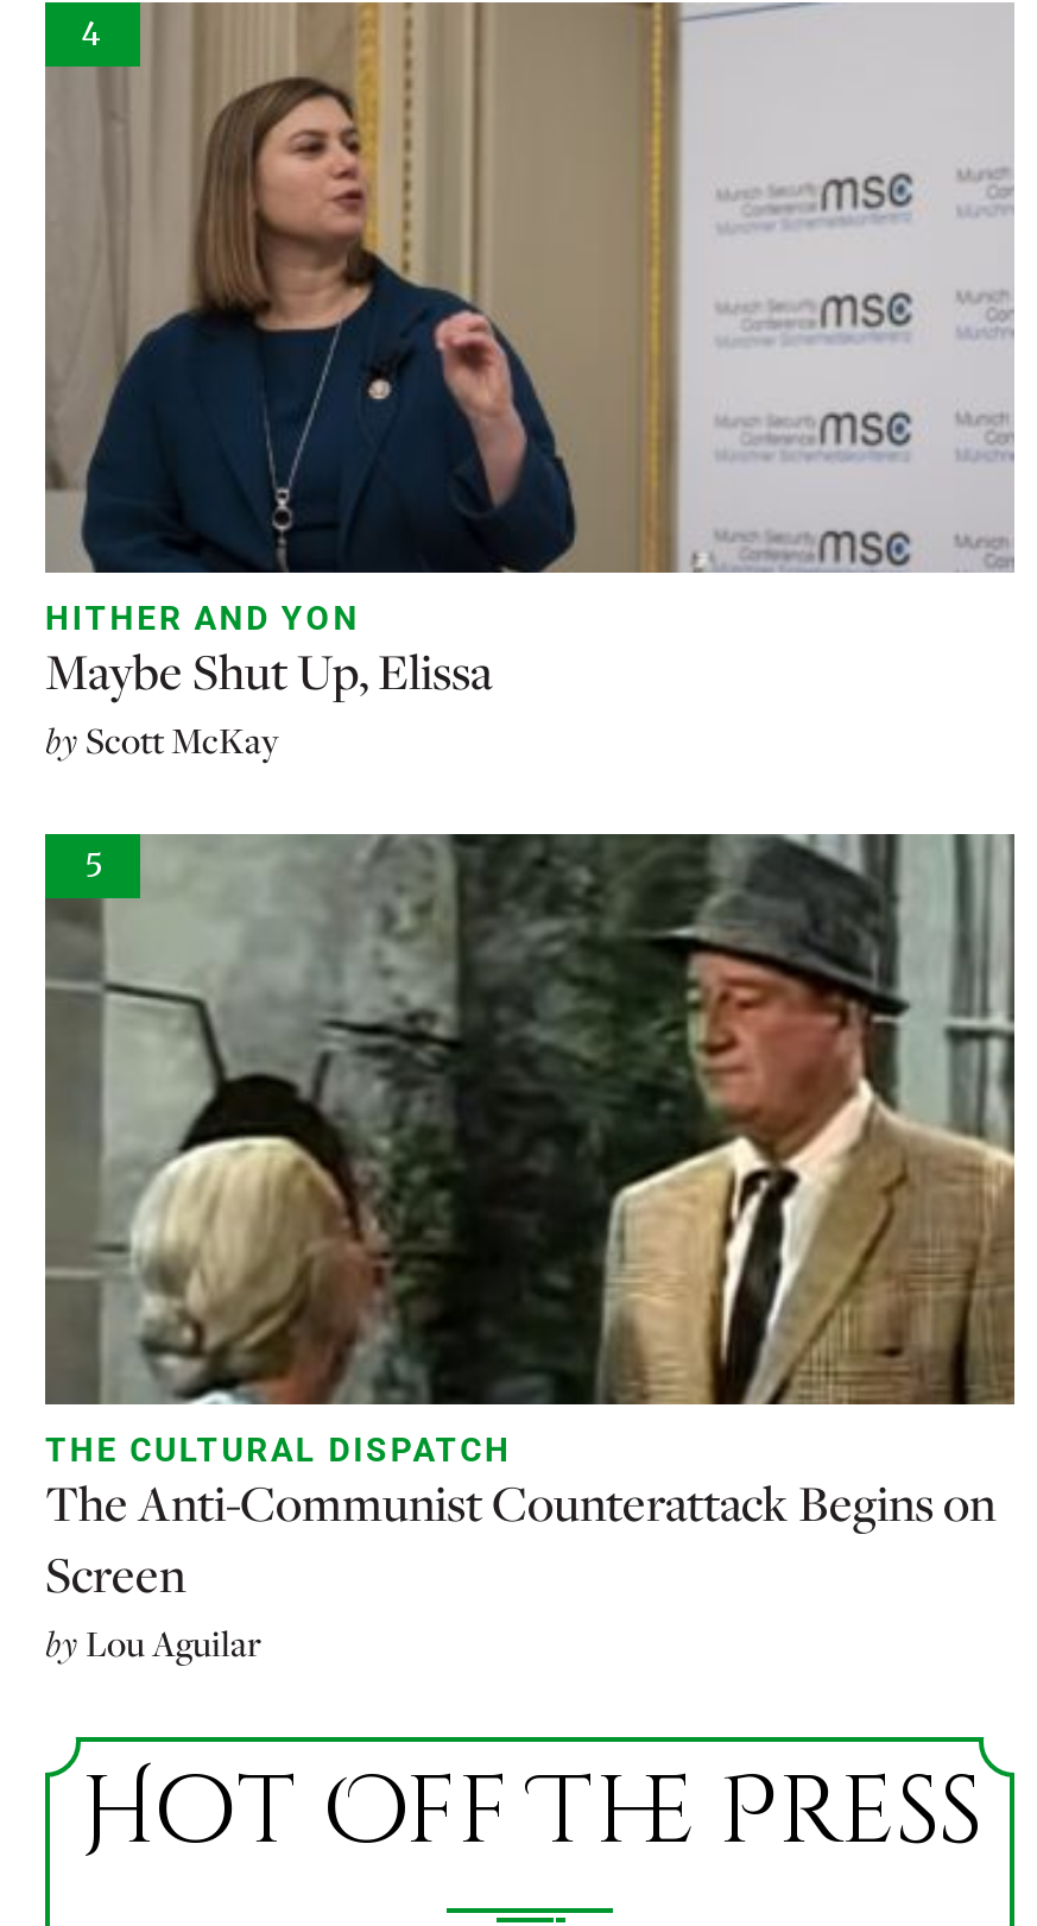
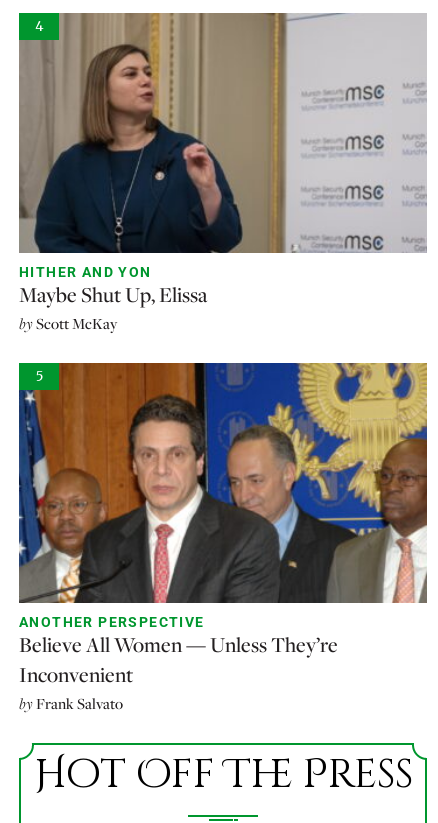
[43,832,1017,1666] [image] | THE CULTURAL DISPATCH | The Anti-Communist Counterattack Begins on | Screen | by Lou Aguilar -> [18,362,428,713] [image] | ANOTHER PERSPECTIVE | Believe All Women — Unless They’re | Inconvenient | by Frank Salvato

